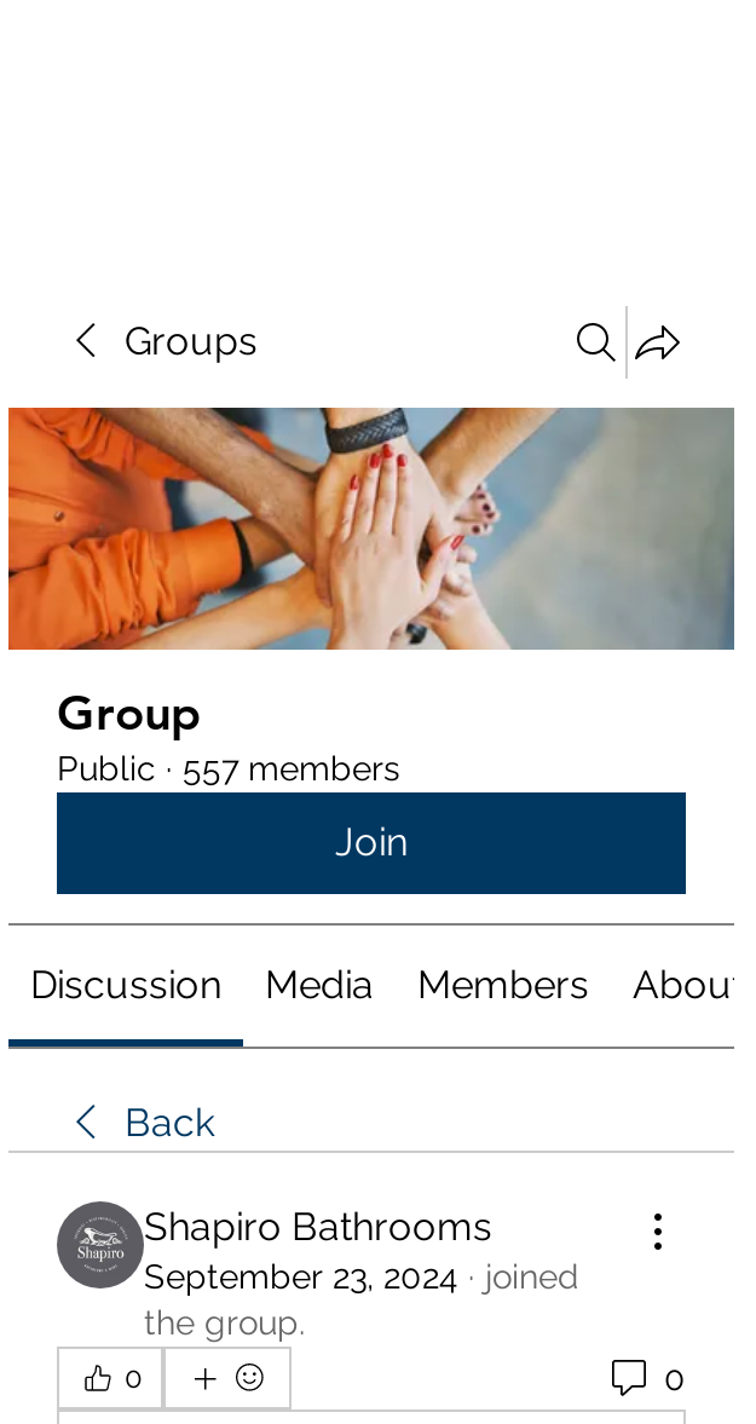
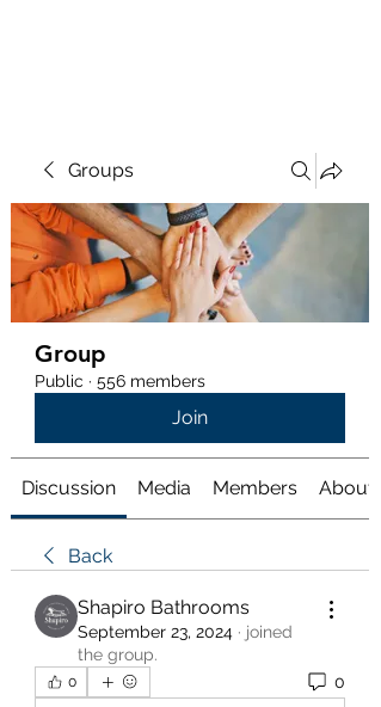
[57,749,400,788] Public · 557 members -> [35,371,205,391] Public · 556 members

